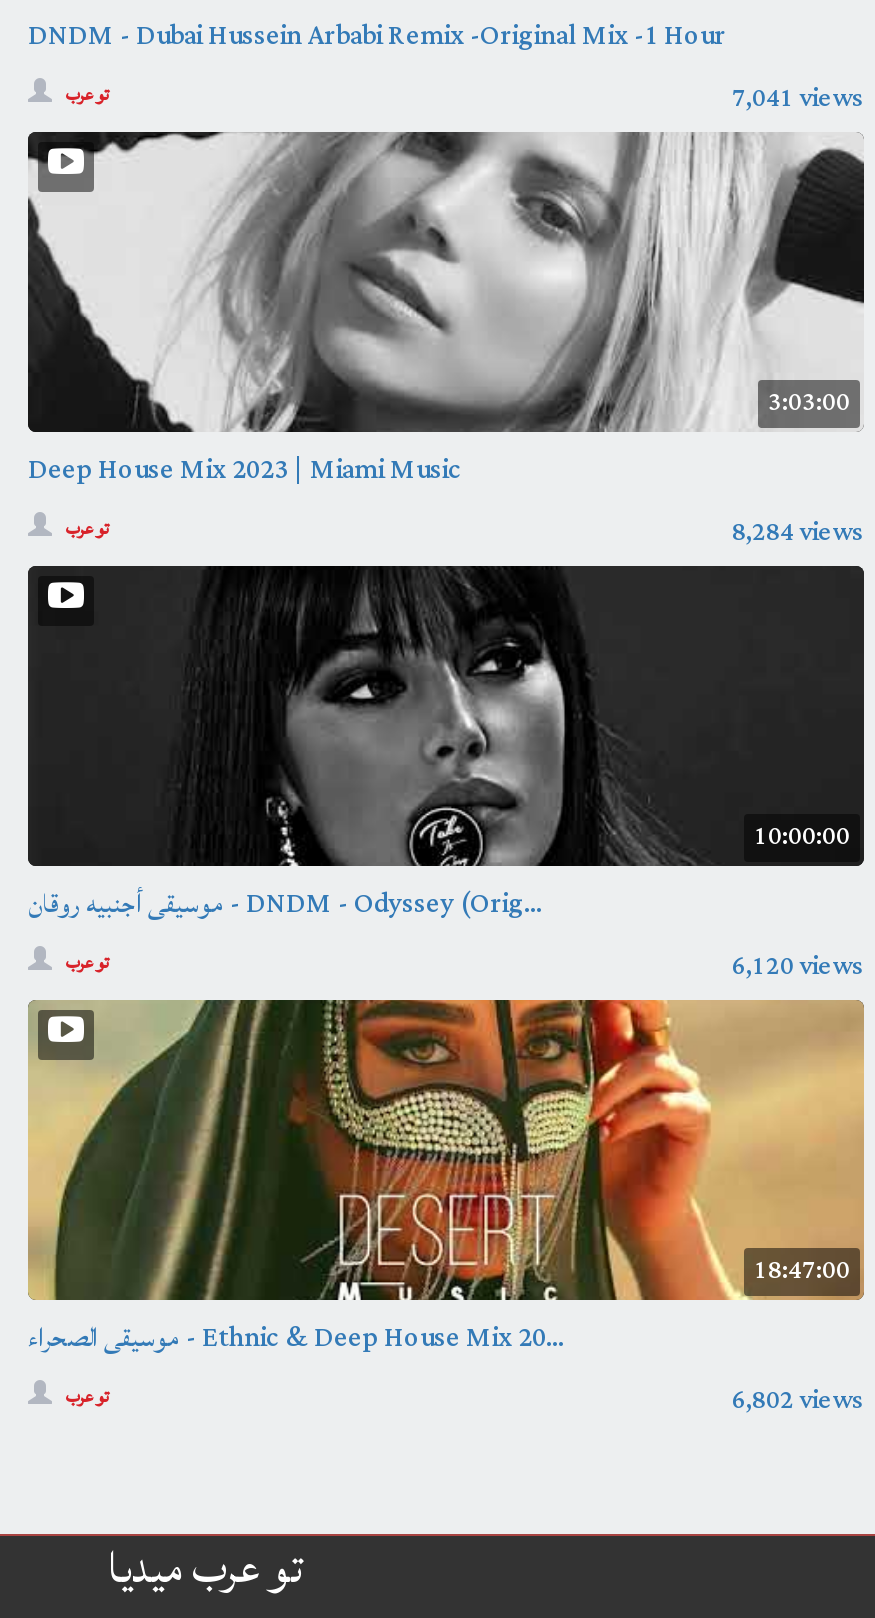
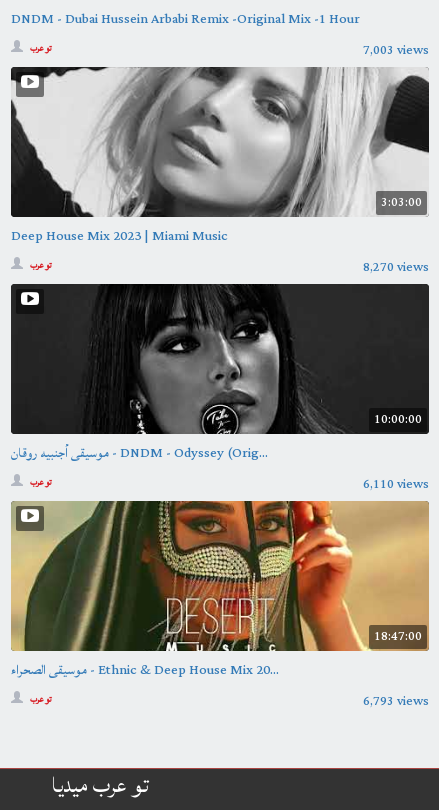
[732,74,864,124] 7,041 views -> [363,38,429,63] 7,003 views
[732,508,864,558] 8,284 views -> [363,255,429,280] 8,270 views
[732,942,864,992] 6,120 views -> [363,472,429,497] 6,110 views
[732,1376,864,1426] 6,802 views -> [363,689,429,714] 6,793 views

